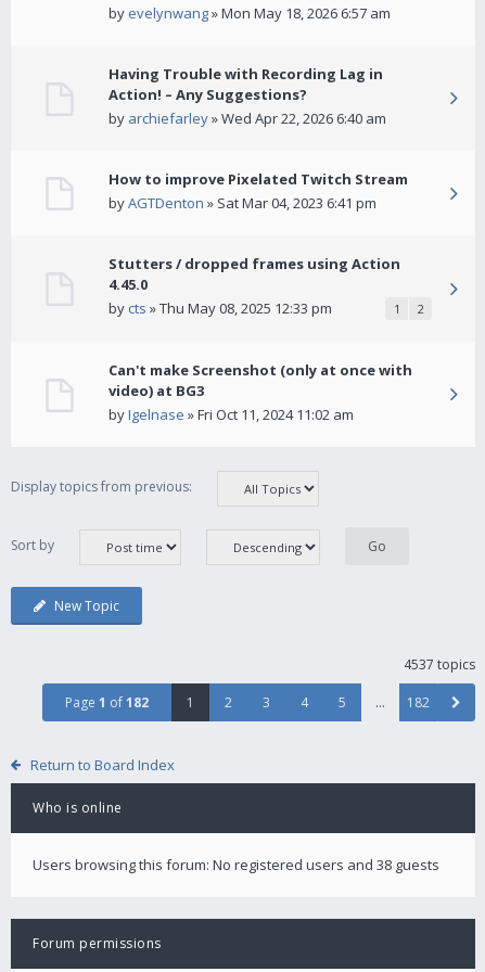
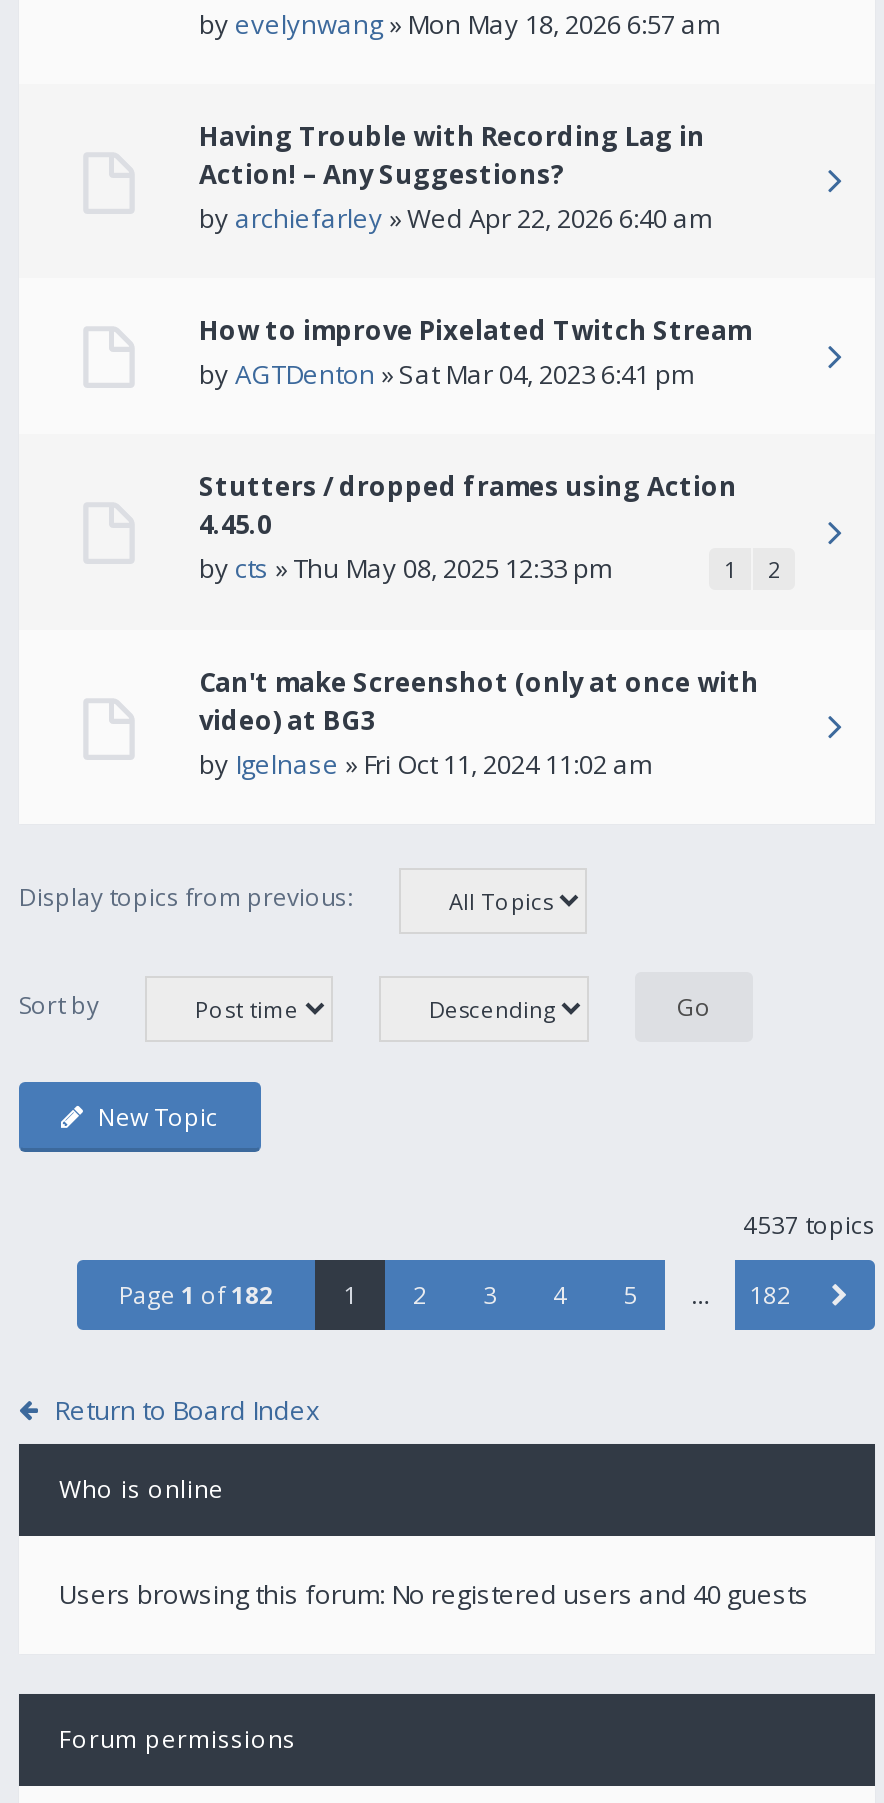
[33,854,439,874] Users browsing this forum: No registered users and 38 guests -> [59,1575,809,1611] Users browsing this forum: No registered users and 40 guests

